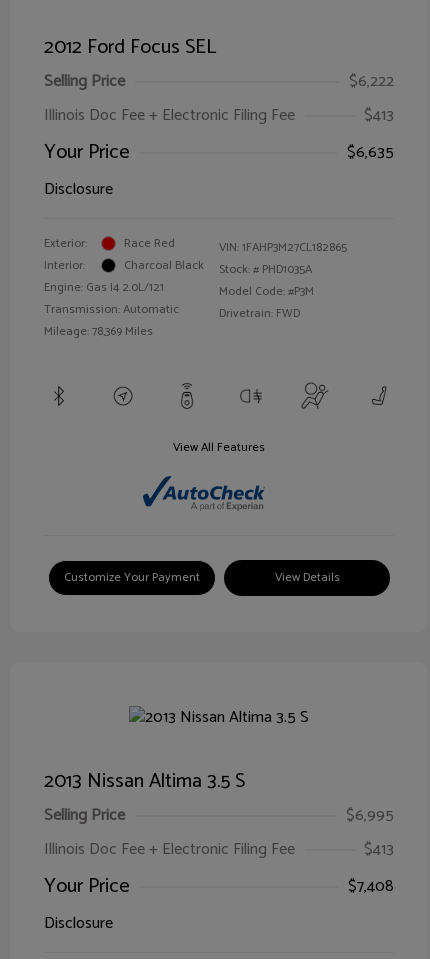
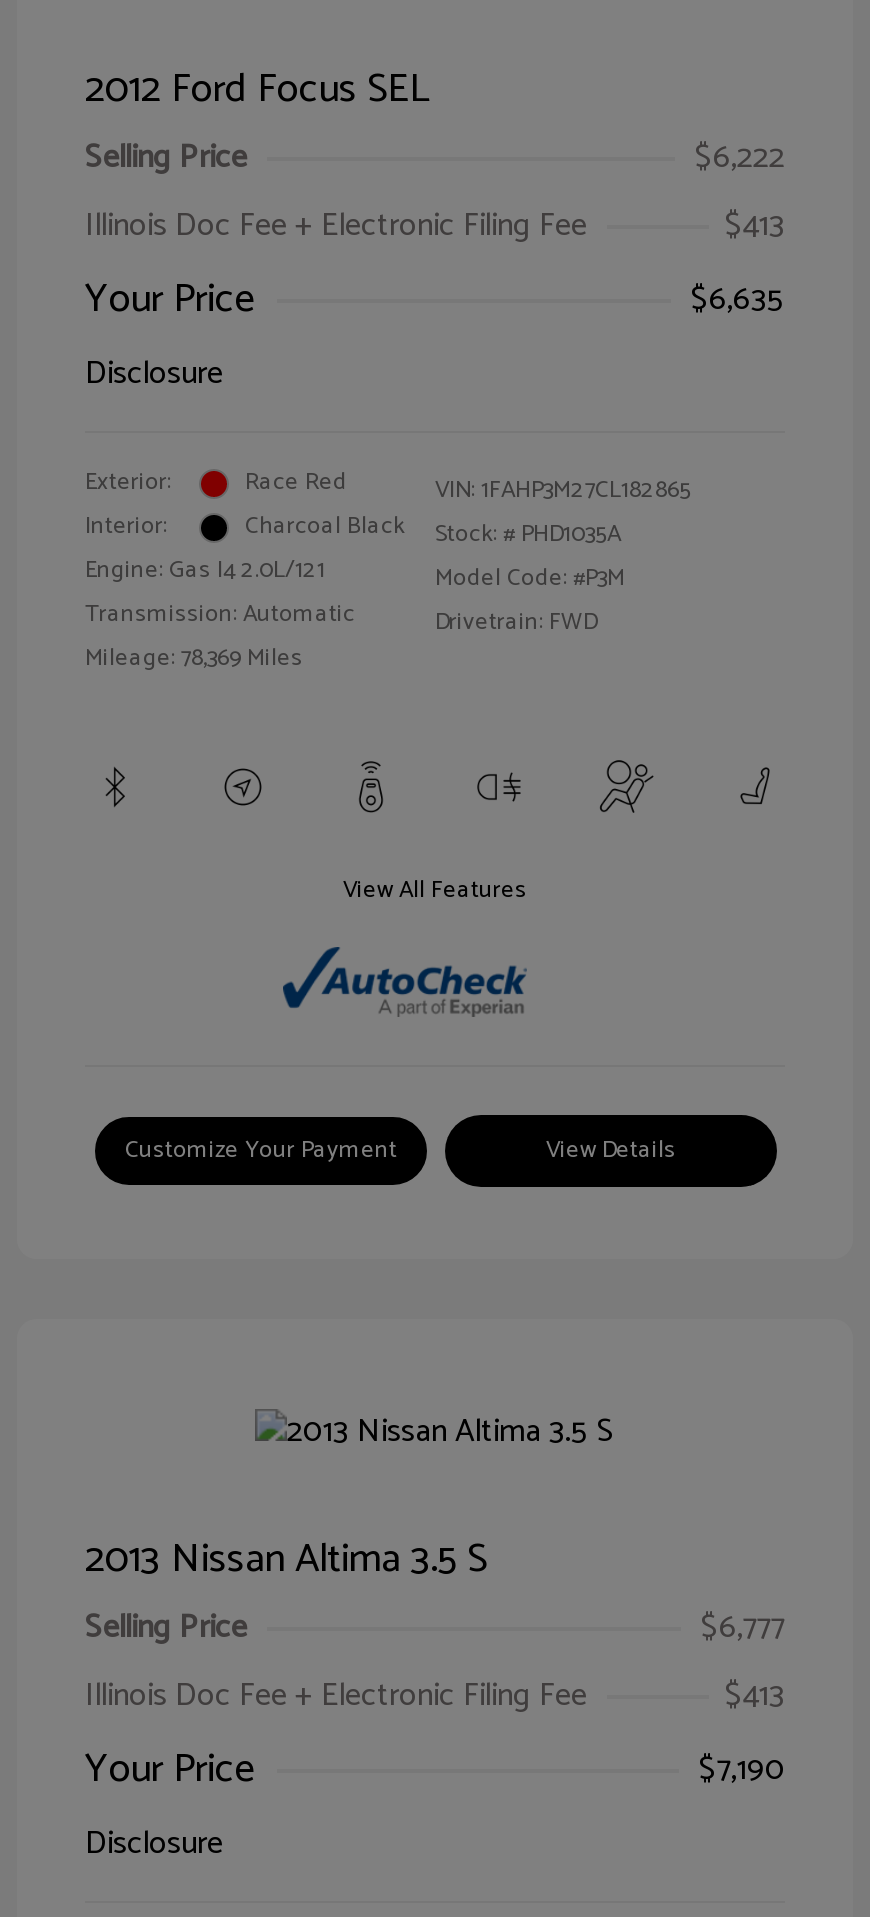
[346,802,394,829] $6,995 -> [701,1600,785,1654] $6,777
[348,873,394,900] $7,408 -> [699,1742,785,1796] $7,190

